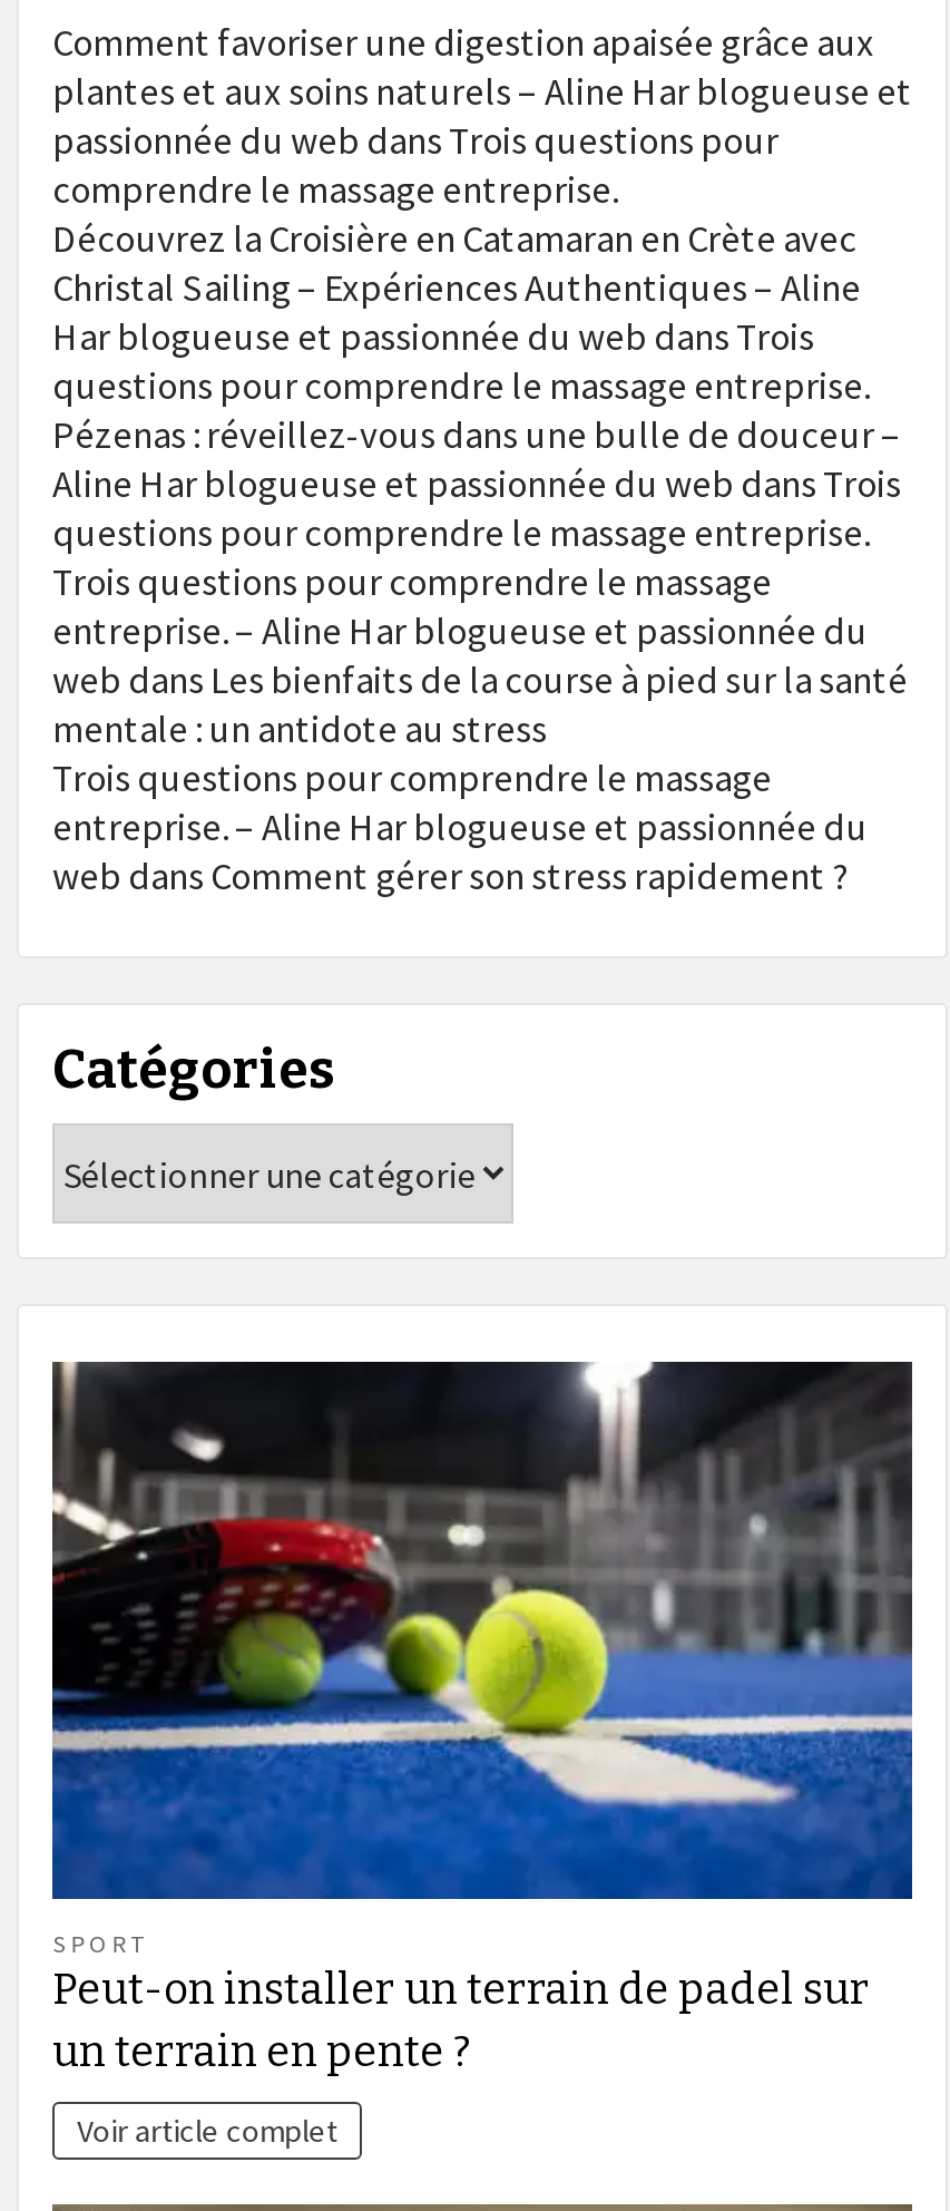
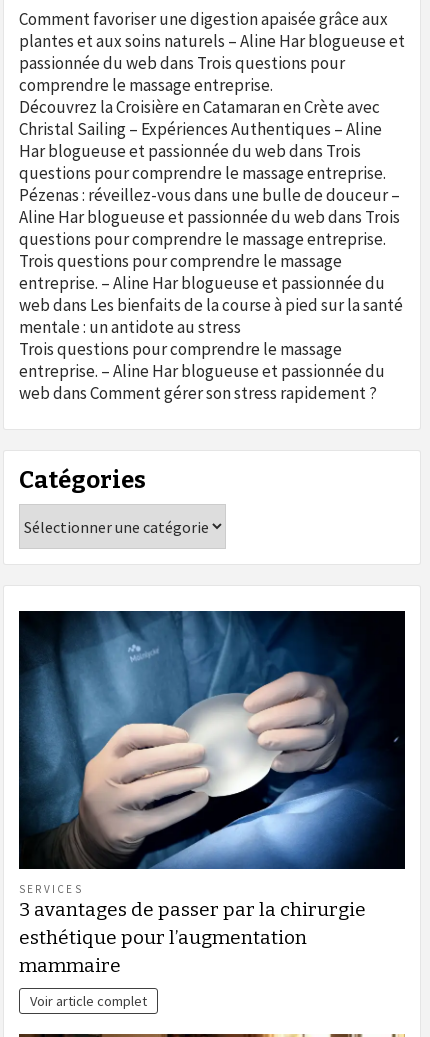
[50,1360,914,2077] [image] | SPORT | Peut-on installer un terrain de padel sur | un terrain en pente ? -> [18,610,406,977] [image] | SERVICES | 3 avantages de passer par la chirurgie | esthétique pour l’augmentation | mammaire

